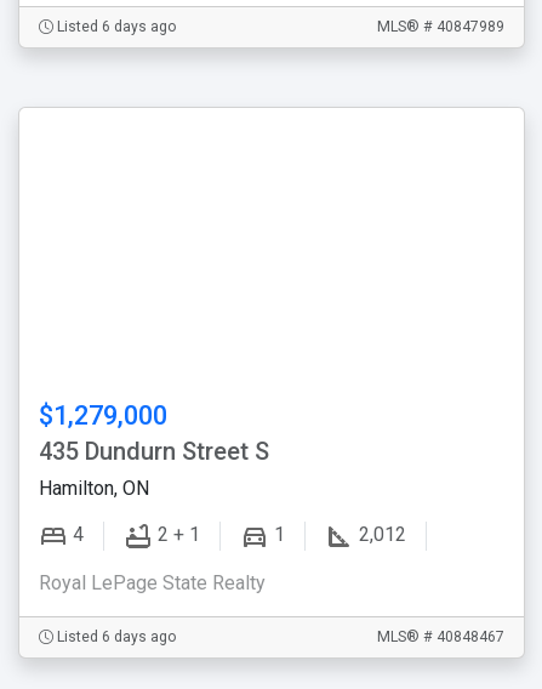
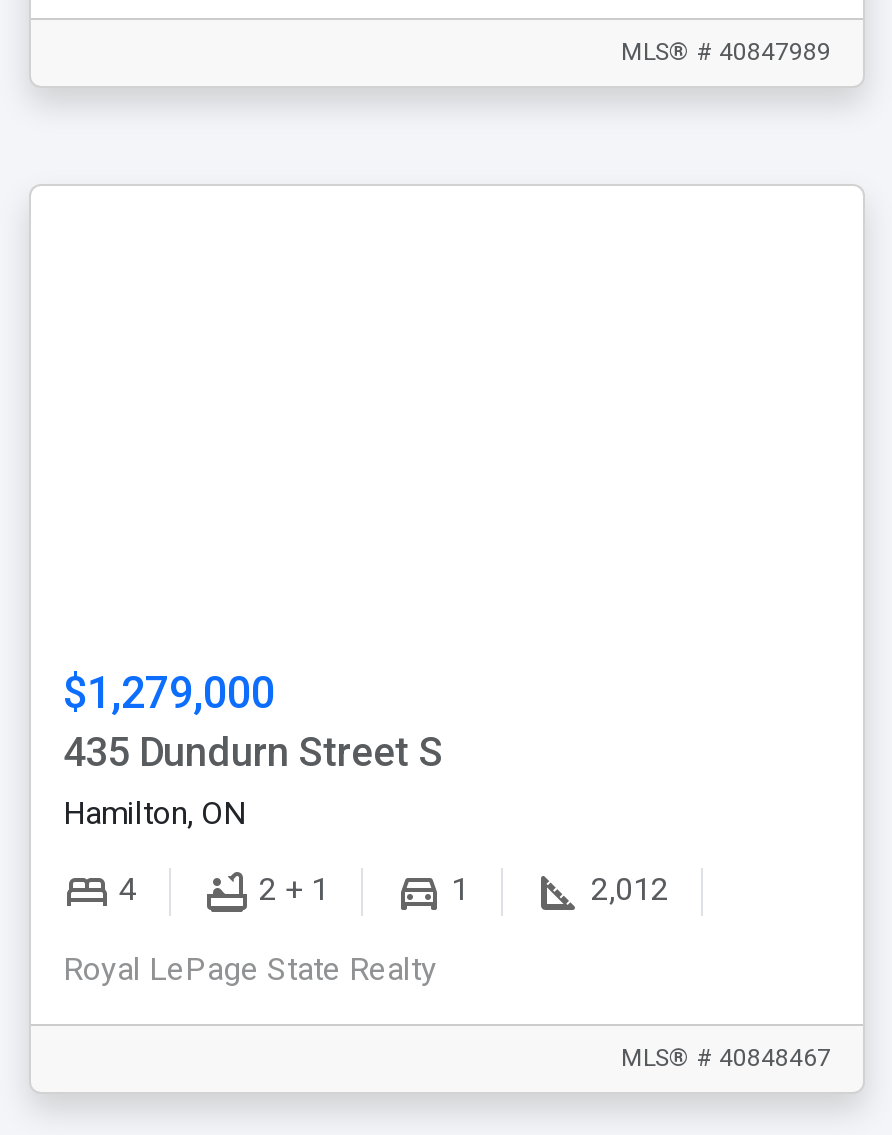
[53,19,177,36] Listed 6 days ago -> none
[53,629,177,646] Listed 6 days ago -> none

